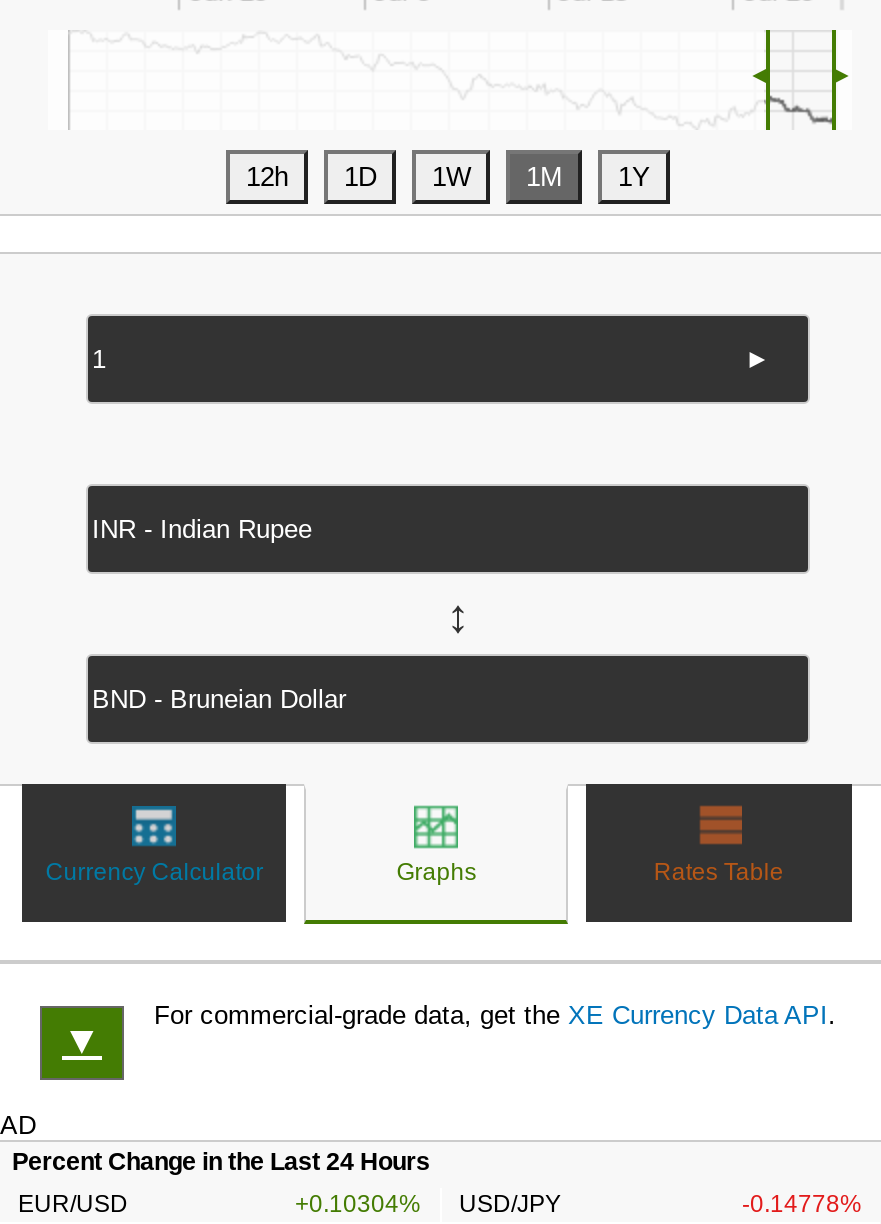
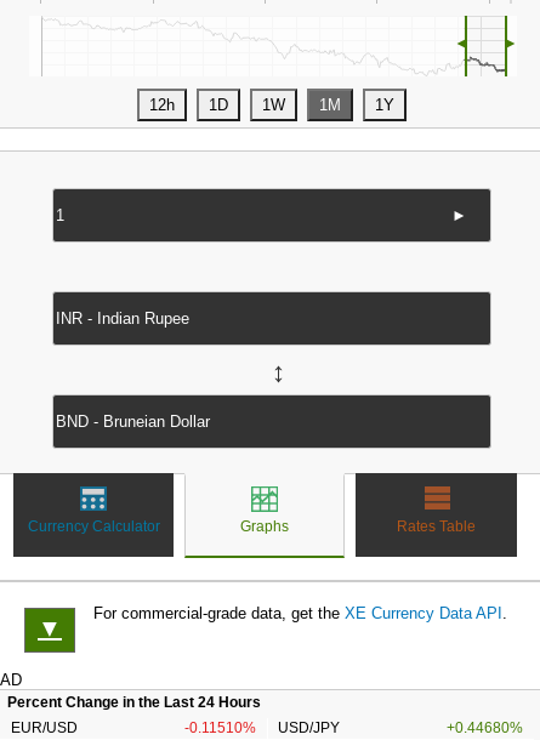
[295,1190,561,1218] +0.10304% USD/JPY -> [184,719,340,736] -0.11510% USD/JPY
[742,1190,862,1218] -0.14778% -> [447,719,523,736] +0.44680%

